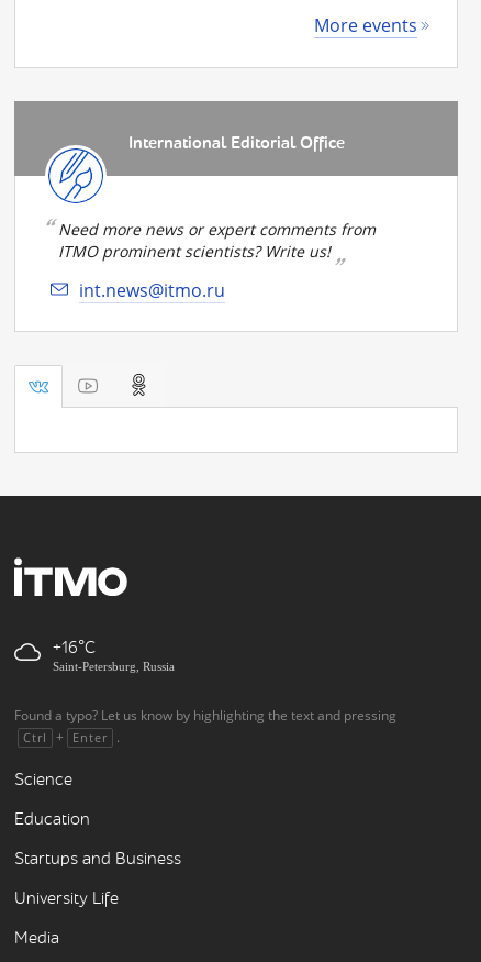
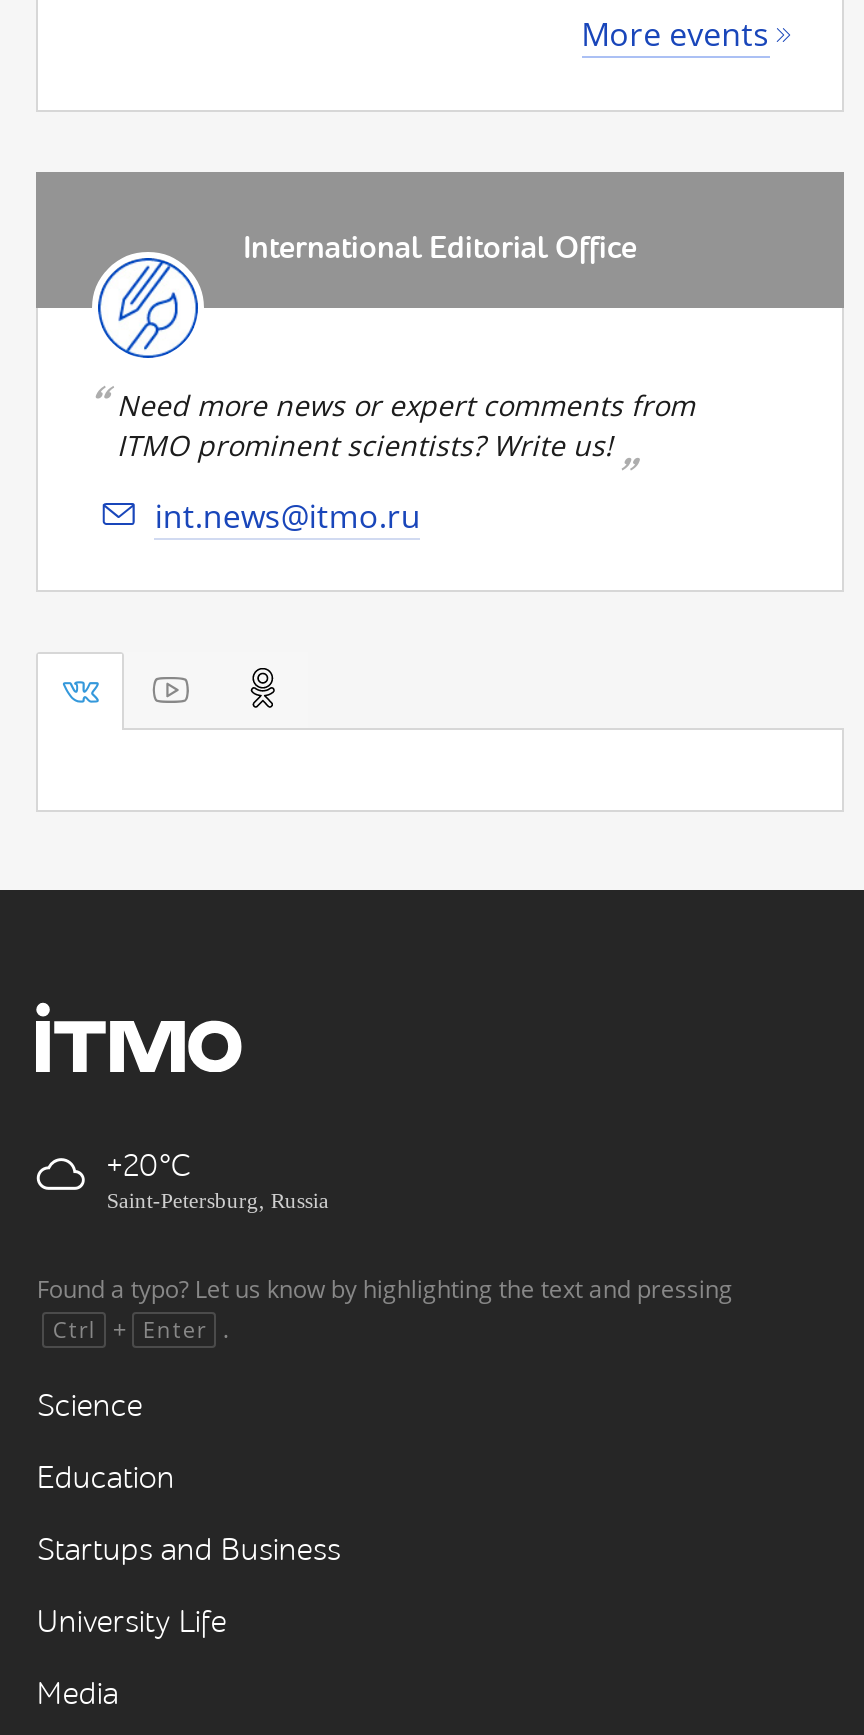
[53,637,78,658] +16 -> [107,1148,159,1186] +20

